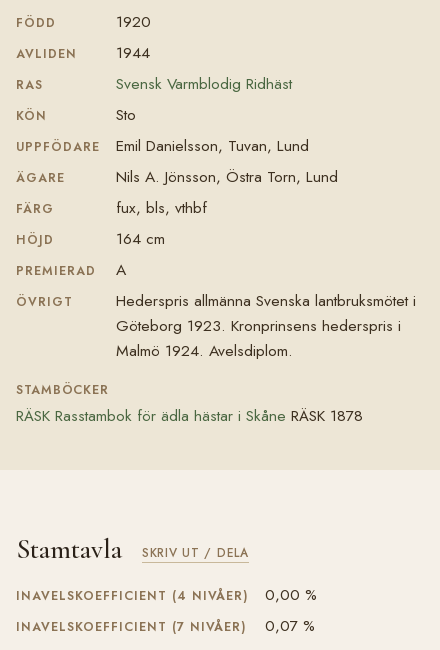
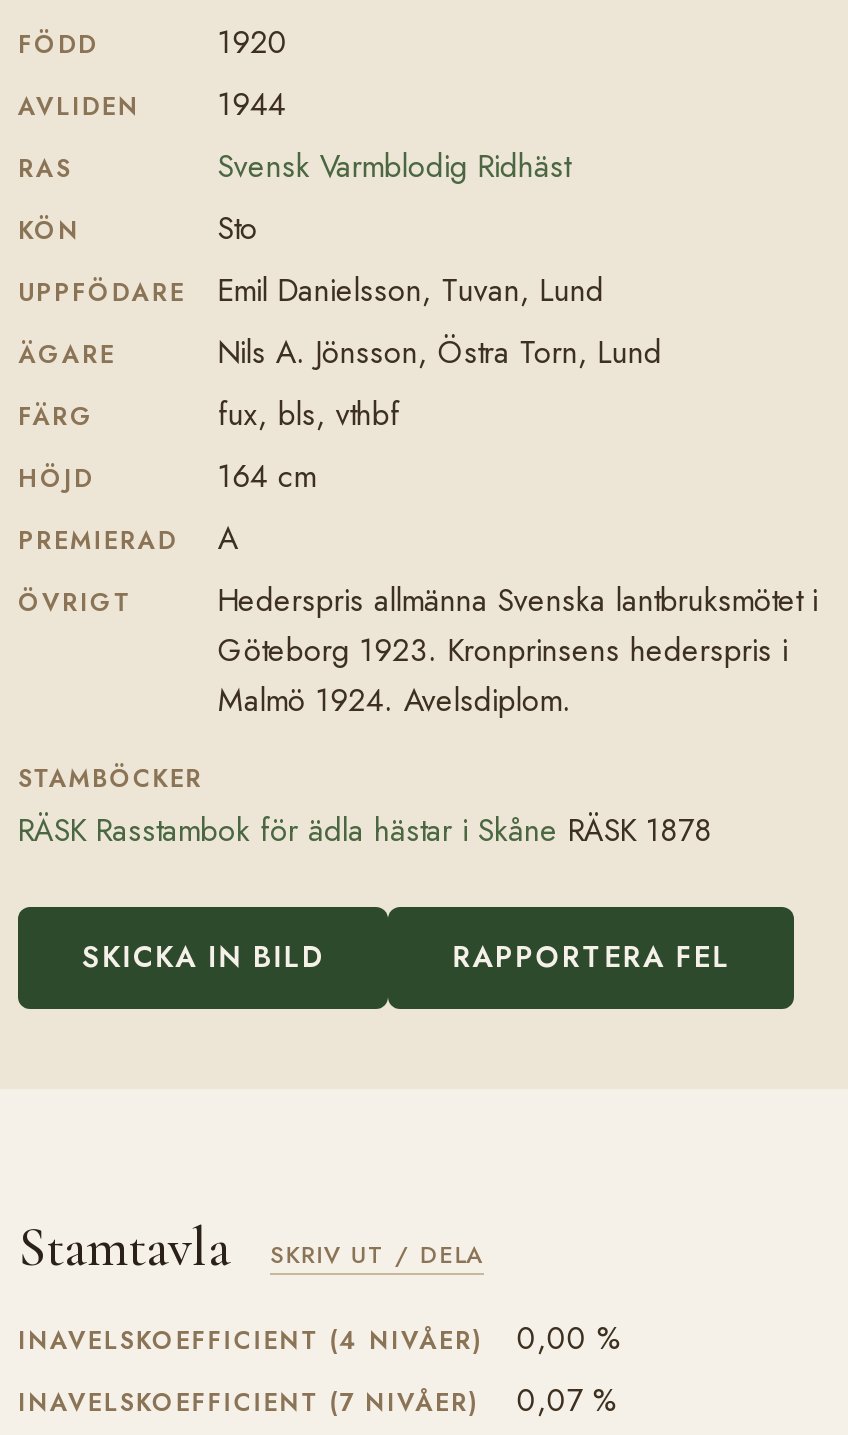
none -> [82,937,731,977] SKICKA IN BILD | RAPPORTERA FEL

